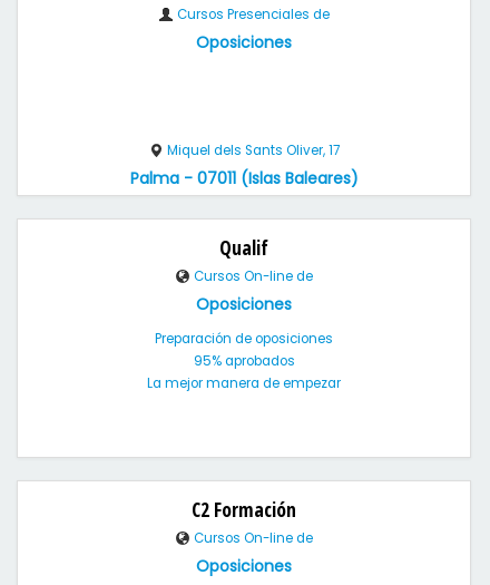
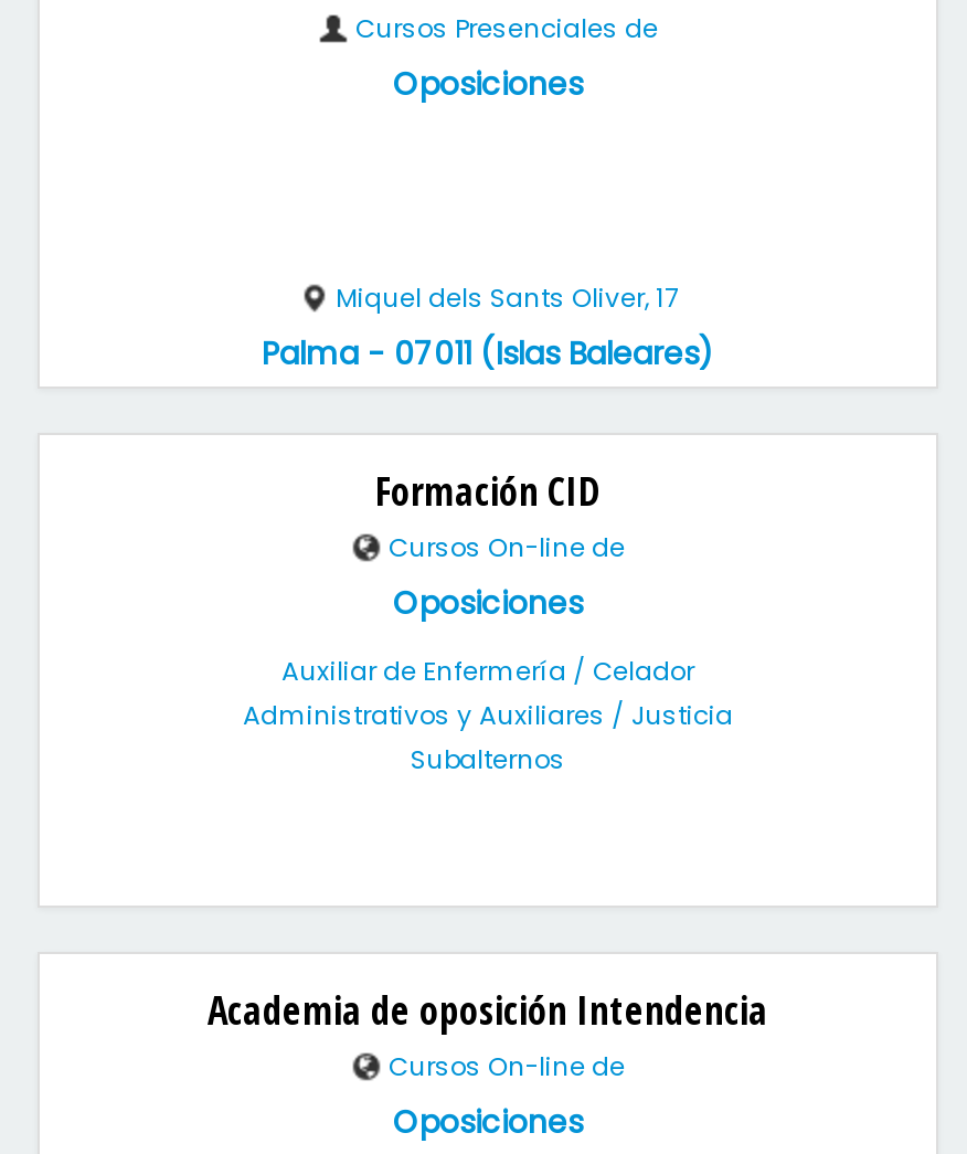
[219,234,268,261] Qualif -> [375,464,601,517] Formación CID
[147,330,341,392] Preparación de oposiciones | 95% aprobados | La mejor manera de empezar -> [243,654,733,777] Auxiliar de Enfermería / Celador | Administrativos y Auxiliares / Justicia | Subalternos
[192,496,296,523] C2 Formación -> [208,983,768,1036] Academia de oposición Intendencia

